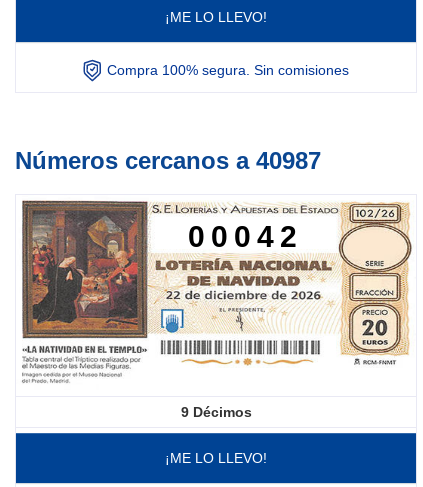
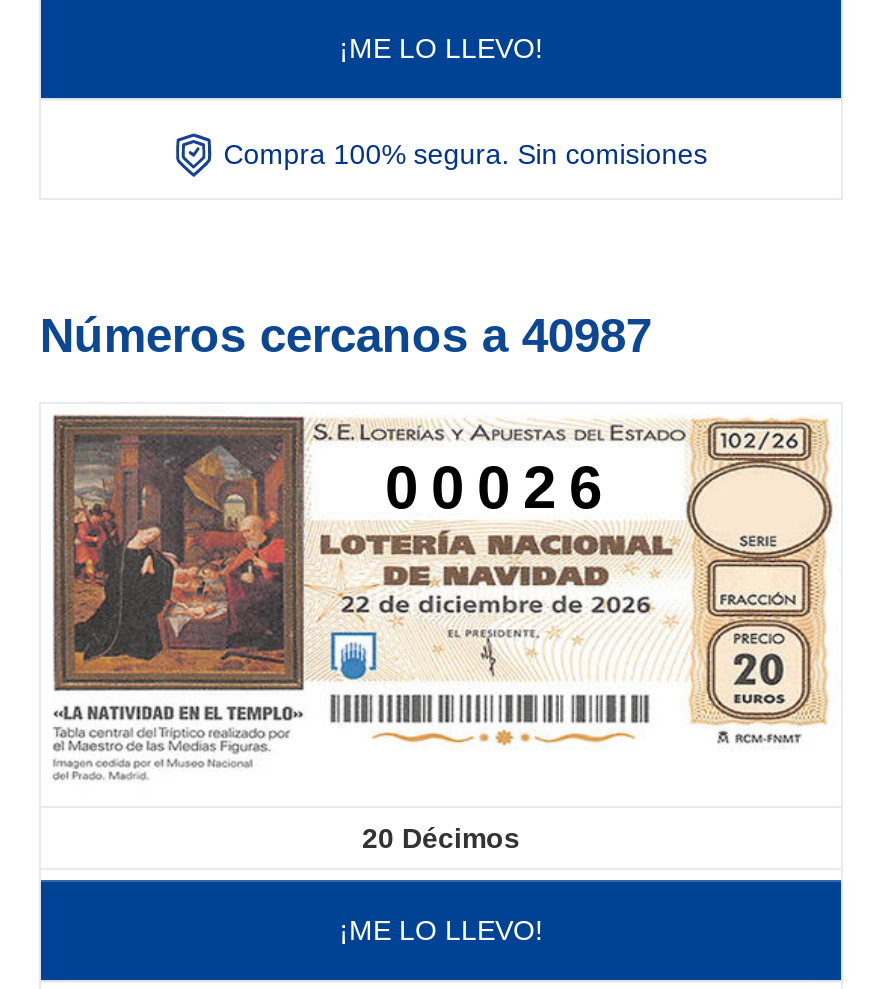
[188,220,303,253] 00042 -> [385,454,615,520] 00026
[180,404,251,420] 9 Décimos -> [362,822,520,854] 20 Décimos

